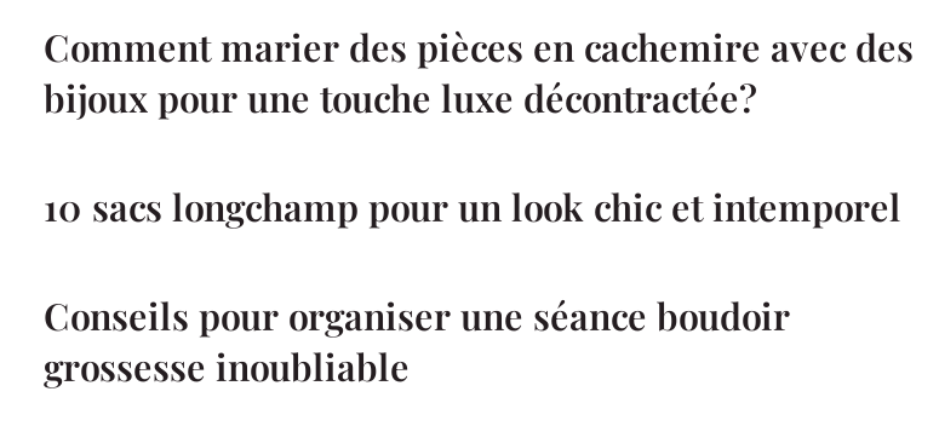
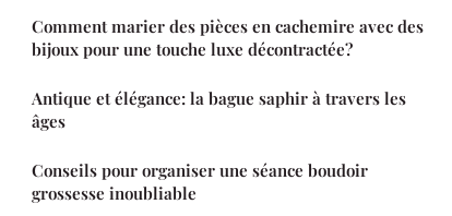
[44,183,901,232] 10 sacs longchamp pour un look chic et intemporel -> [32,87,406,132] Antique et élégance: la bague saphir à travers les | âges

